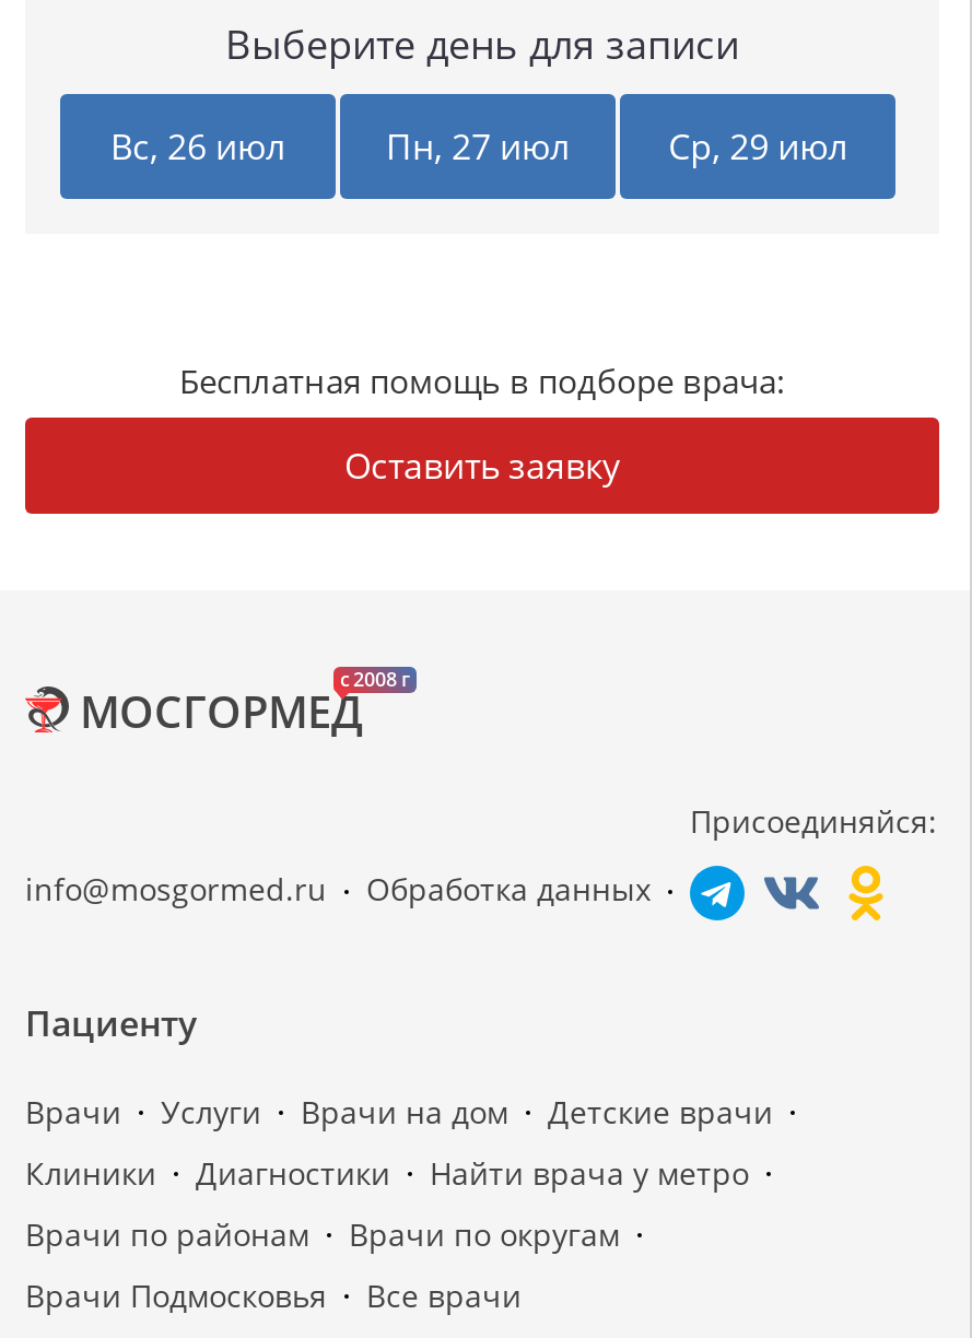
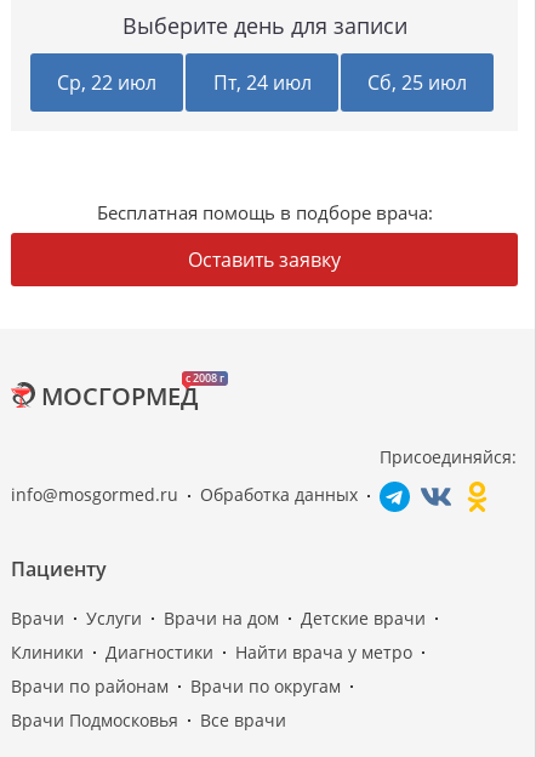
[110,121,285,169] Вс, 26 июл -> [57,69,156,95] Ср, 22 июл
[386,121,570,169] Пн, 27 июл -> [213,69,311,95] Пт, 24 июл
[668,121,848,169] Ср, 29 июл -> [368,69,467,95] Сб, 25 июл

